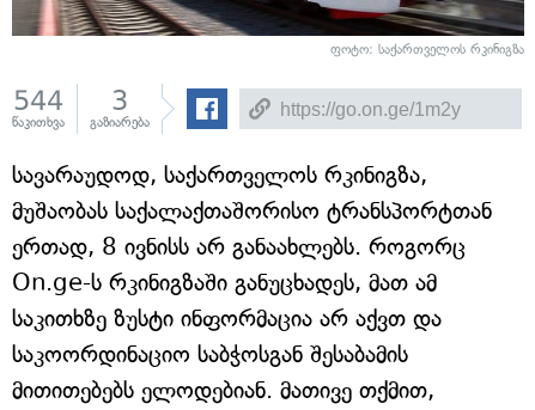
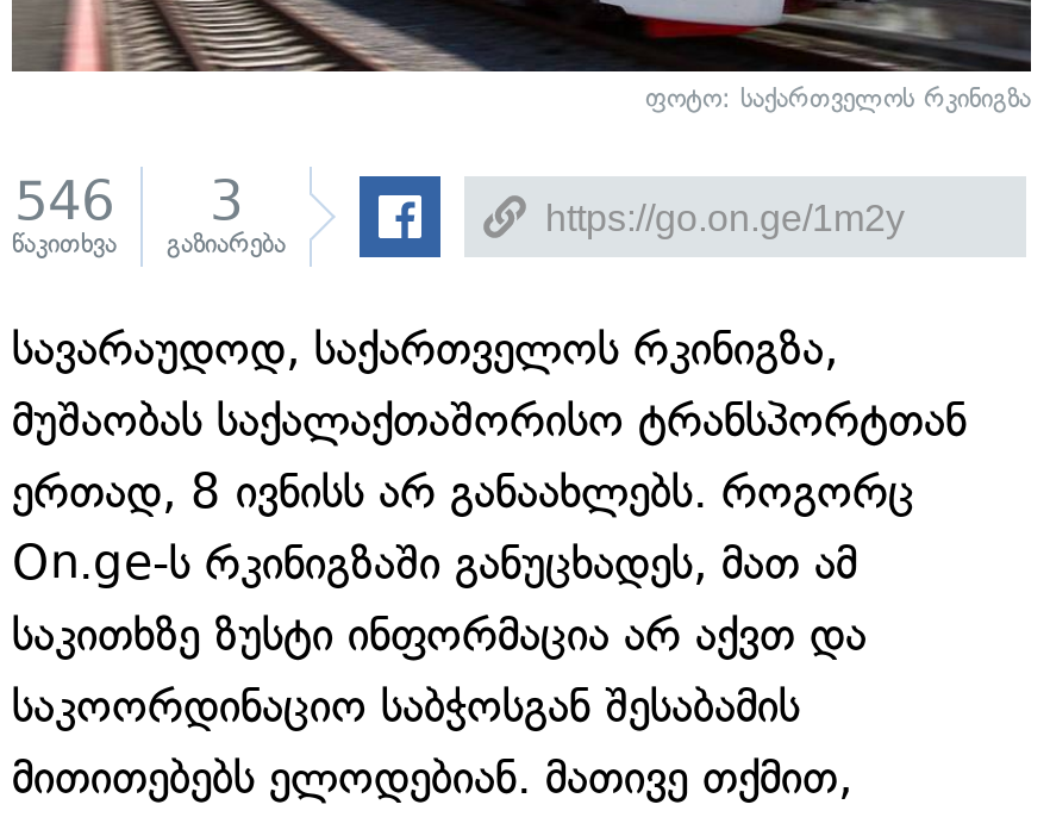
[13,85,128,117] 544 3 -> [14,169,243,233] 546 3

